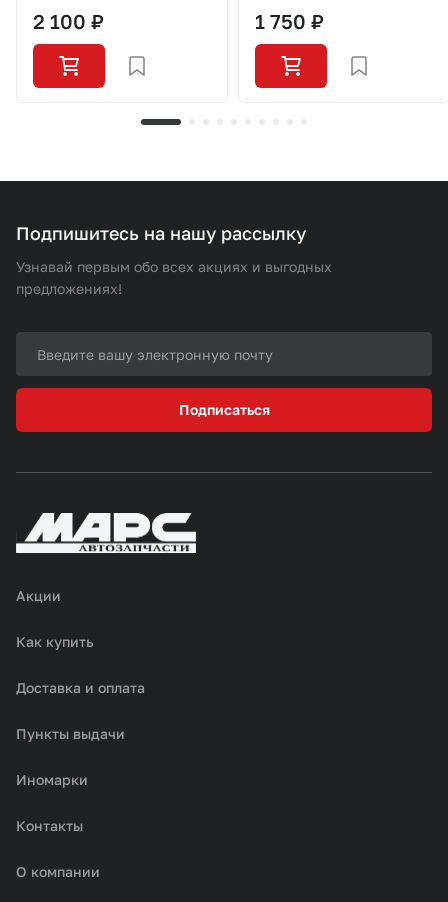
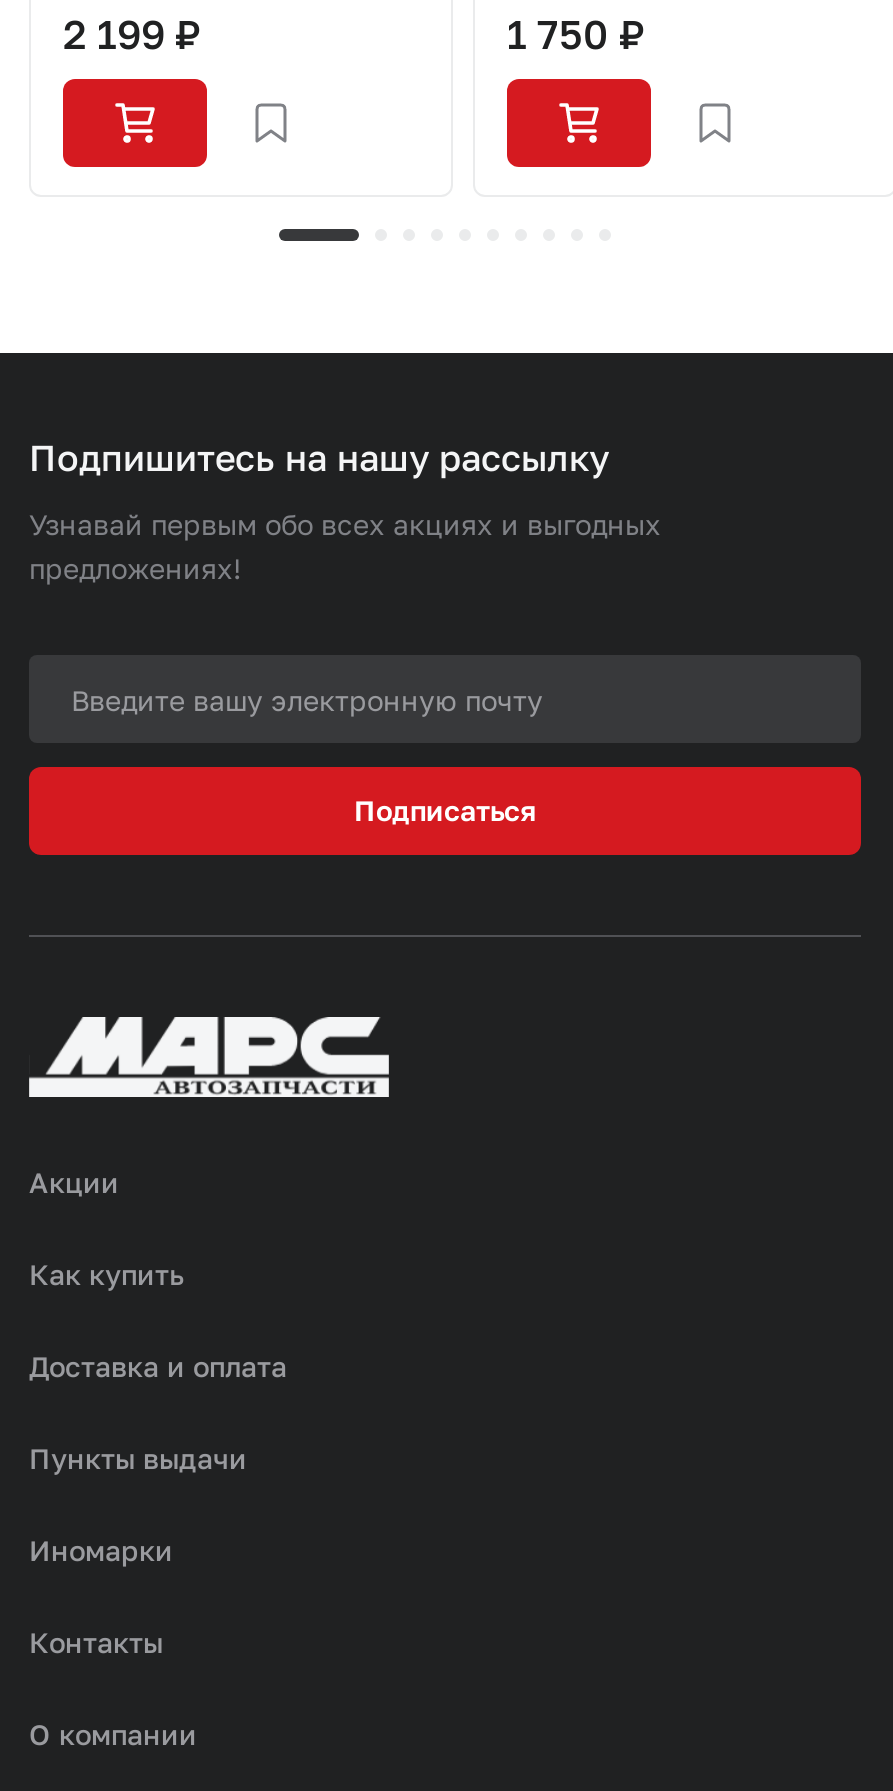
[33,9,104,33] 2 100 ₽ -> [63,9,201,57] 2 199 ₽

